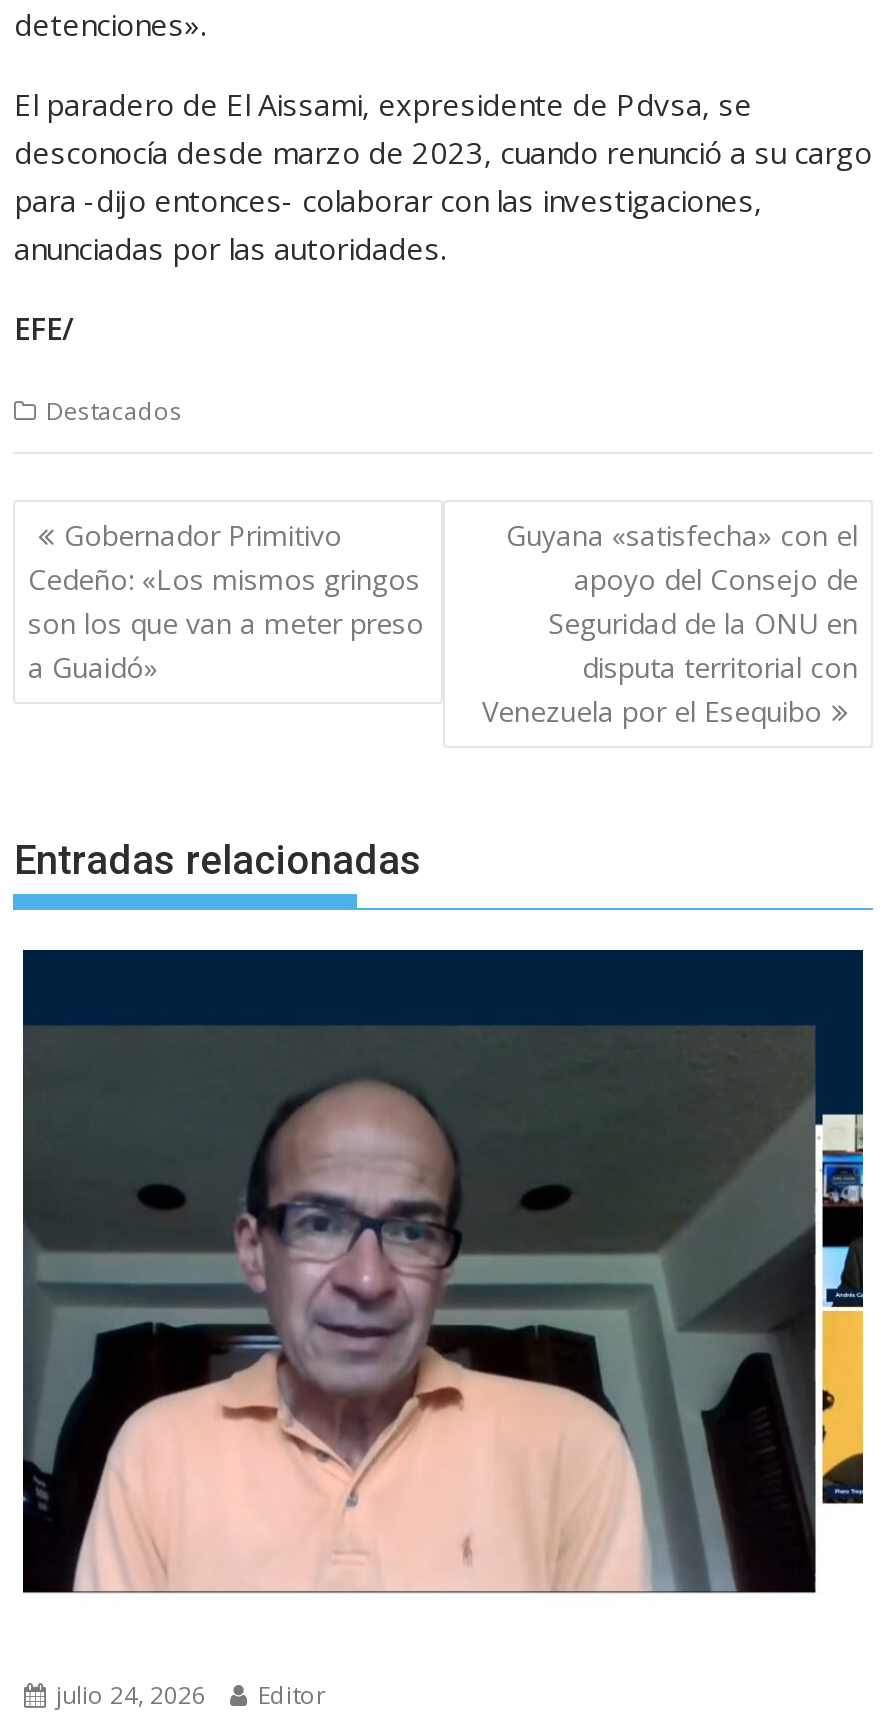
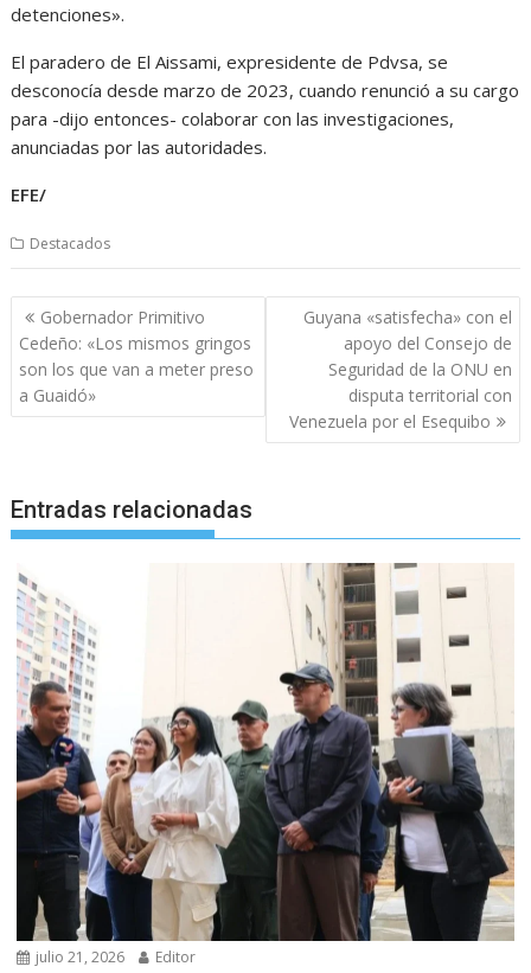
[21,948,865,1712] [image] | julio 24, 2026 Editor -> [15,562,516,967] [image] | julio 21, 2026 Editor

